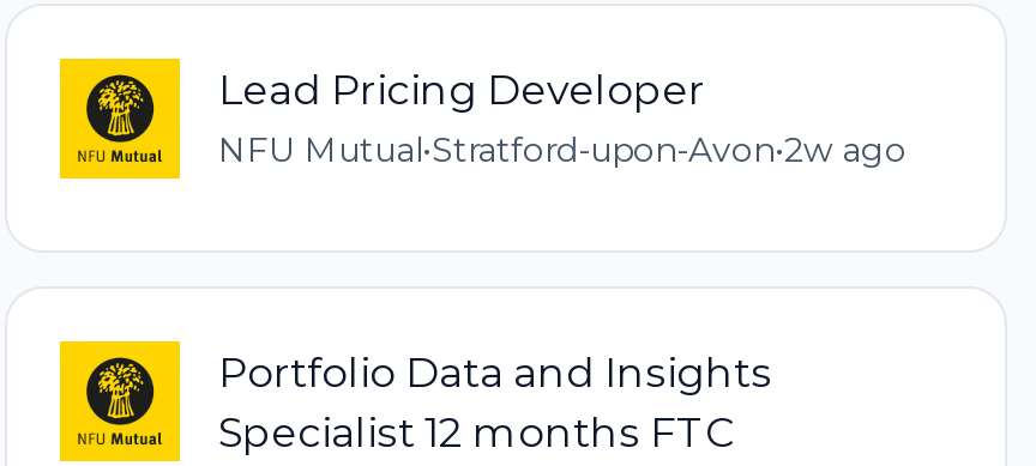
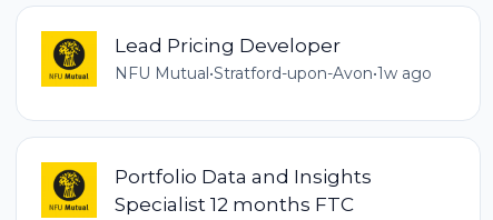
[218,127,907,170] NFU Mutual•Stratford-upon-Avon•2w ago -> [115,63,432,83] NFU Mutual•Stratford-upon-Avon•1w ago

